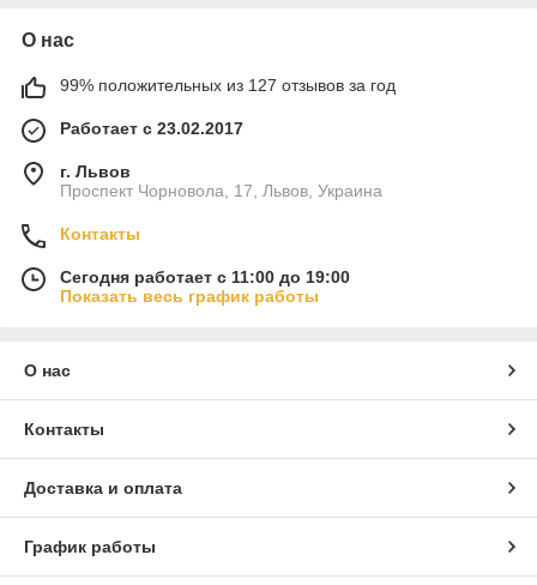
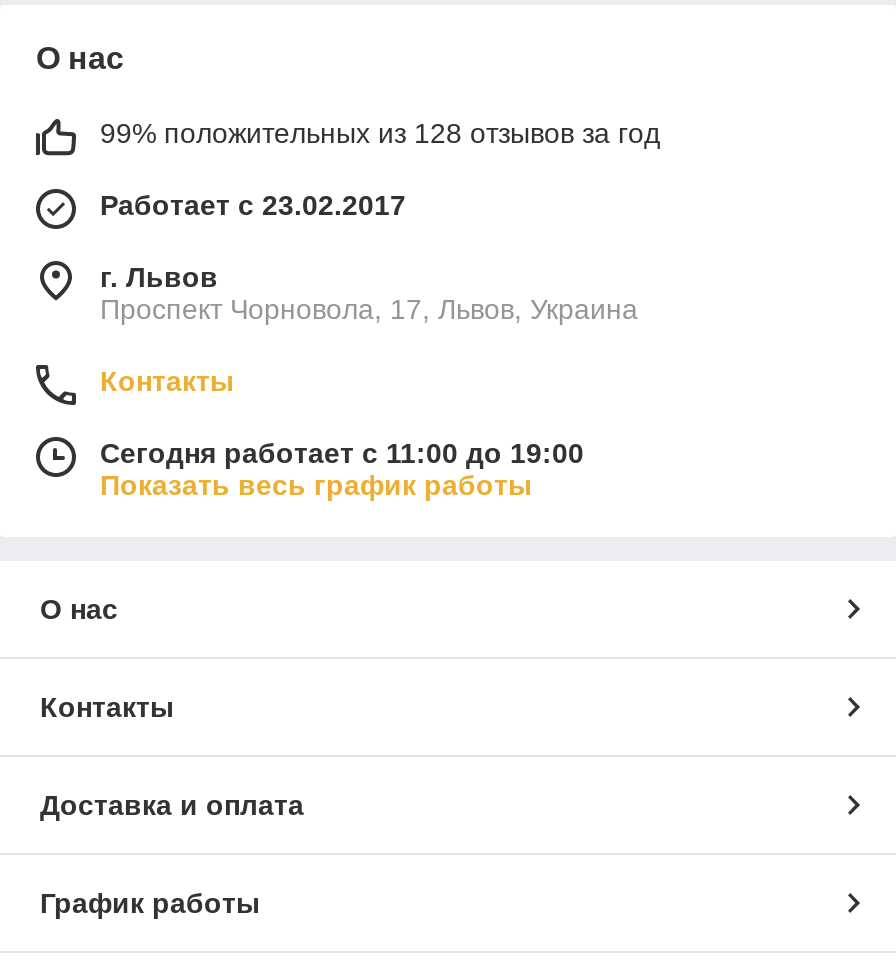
[60,76,396,95] 99% положительных из 127 отзывов за год -> [100,118,660,150] 99% положительных из 128 отзывов за год

